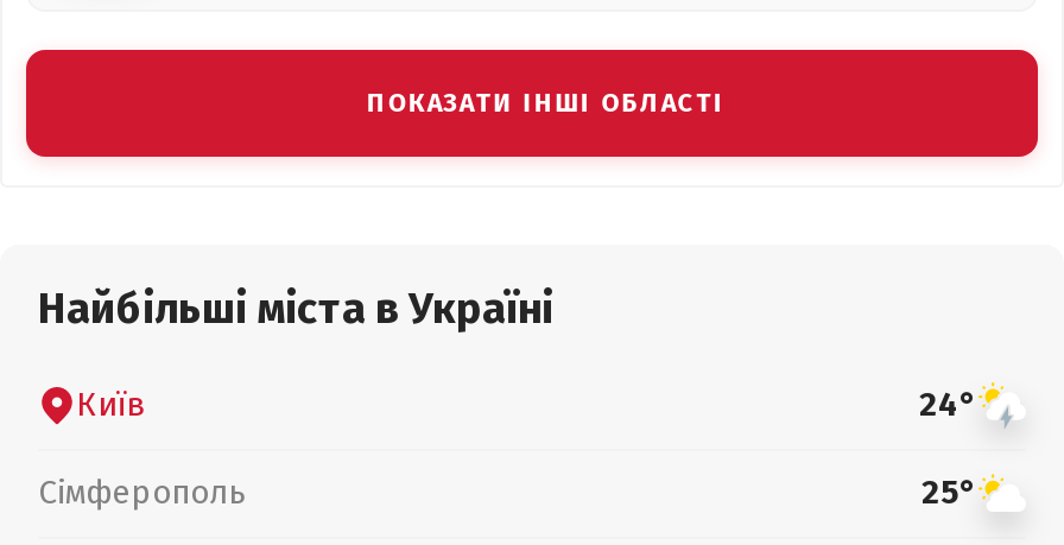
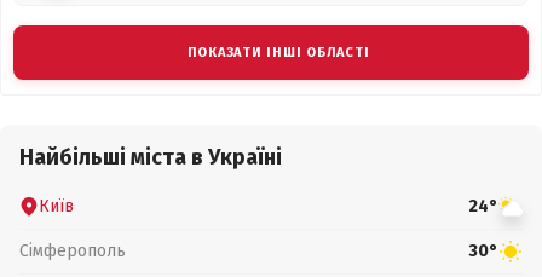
[921,473,978,513] 25° -> [468,241,498,261] 30°

